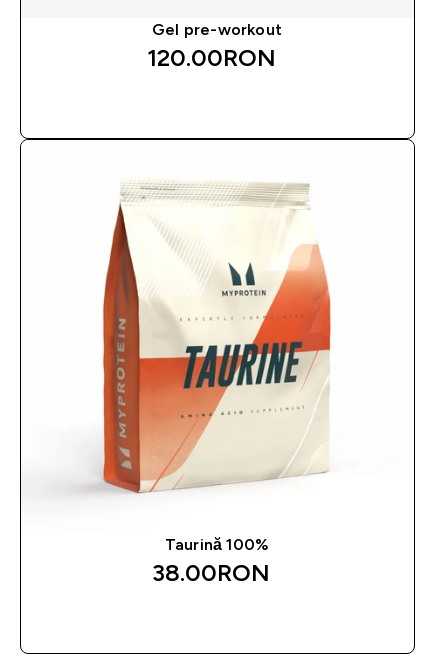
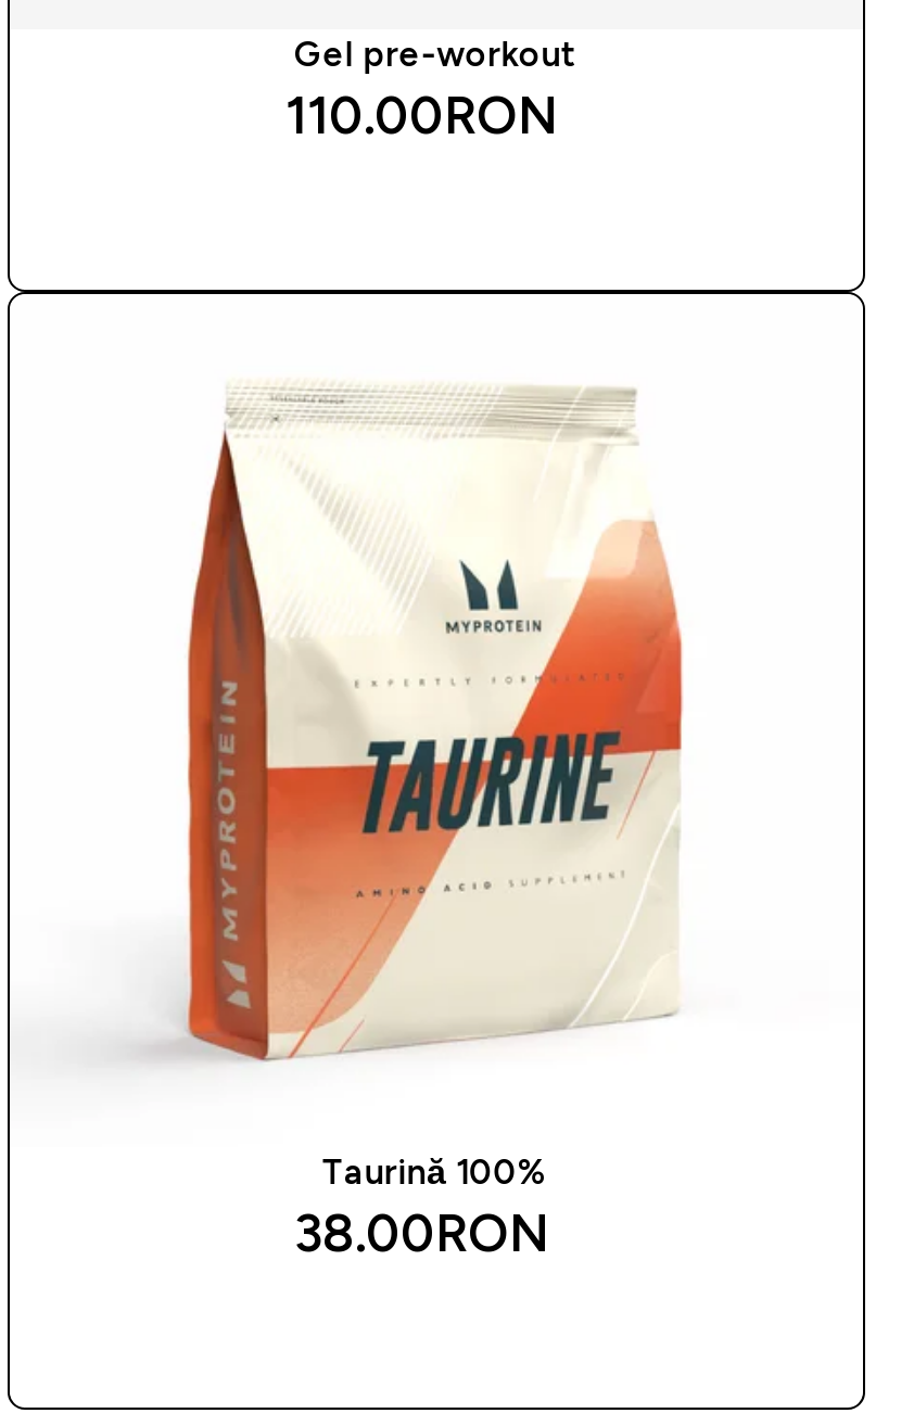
[146,44,275,71] 120.00RON -> [285,86,559,145] 110.00RON

